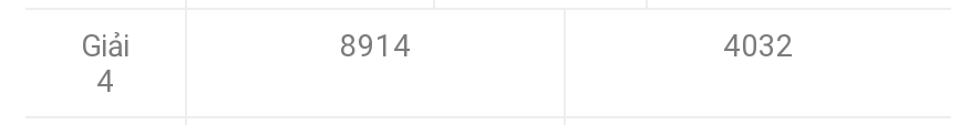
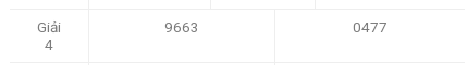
[340,28,411,63] 8914 -> [164,18,199,36] 9663
[723,28,794,63] 4032 -> [353,18,388,36] 0477

